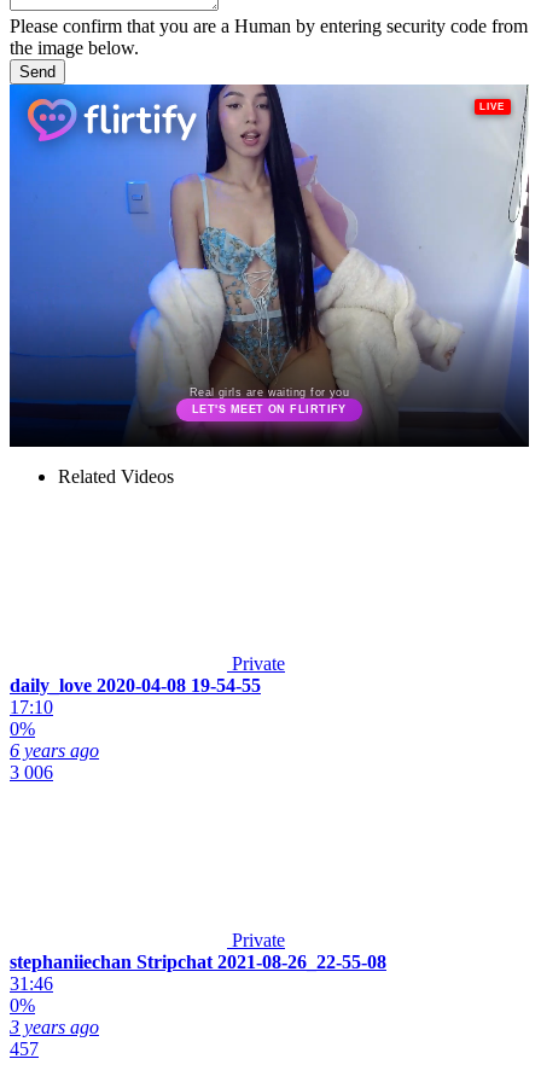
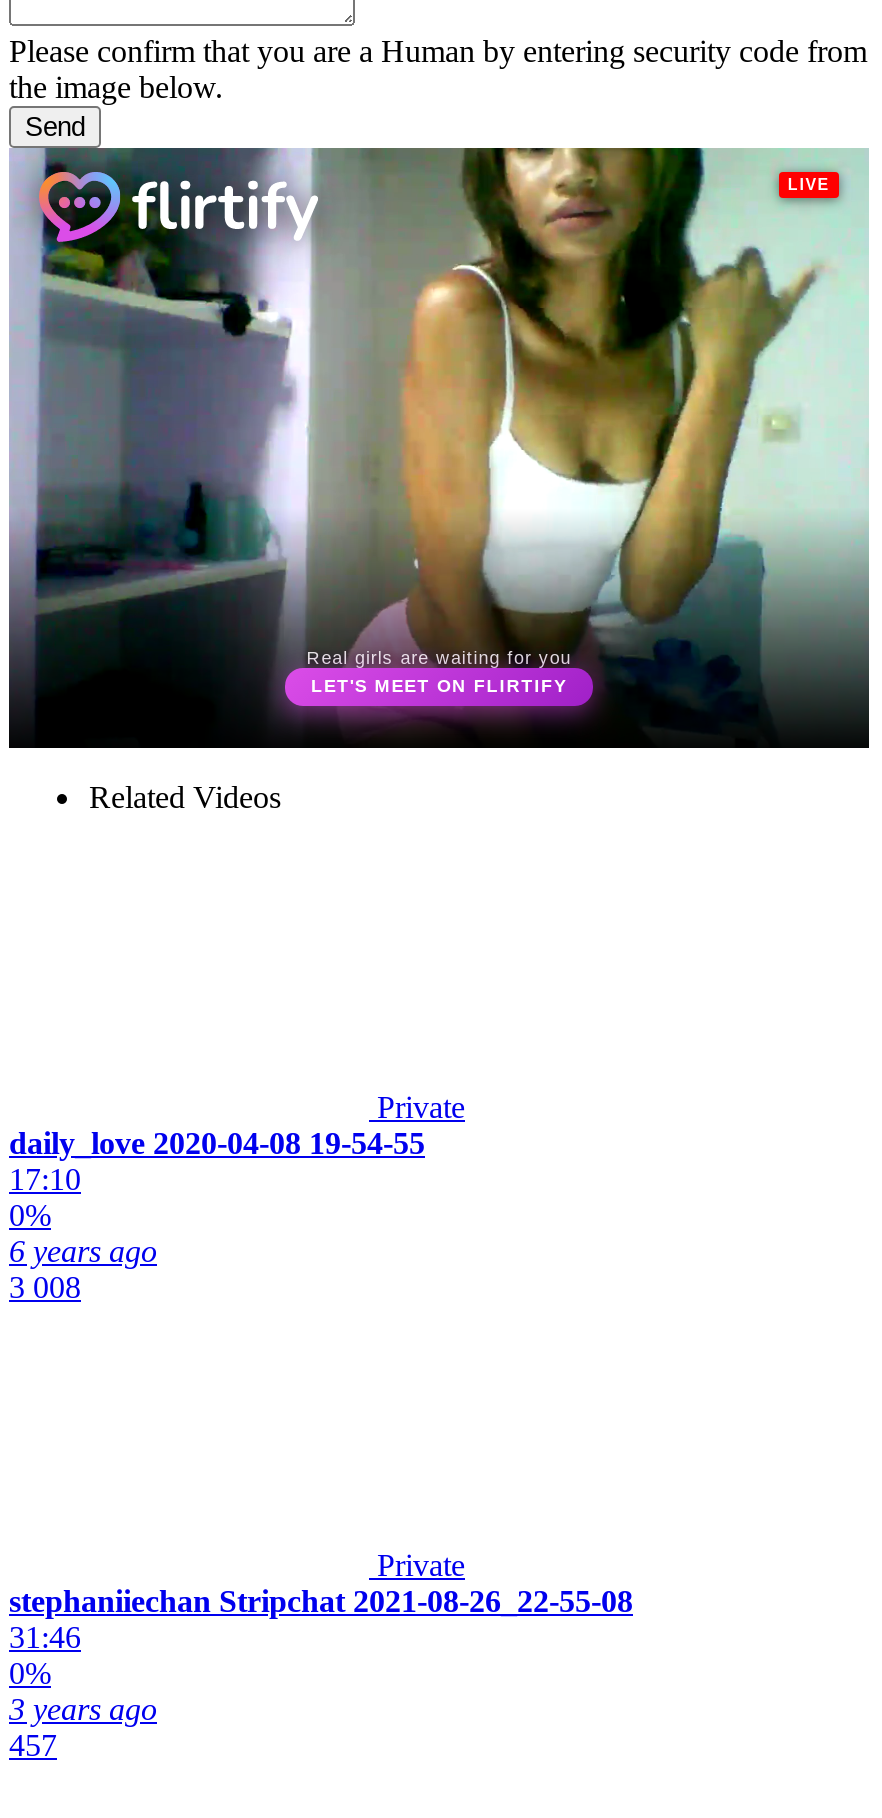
[8,83,530,434] [image] -> [9,146,869,722] [image]
[10,762,53,783] 3 006 -> [9,1270,81,1304] 3 008

